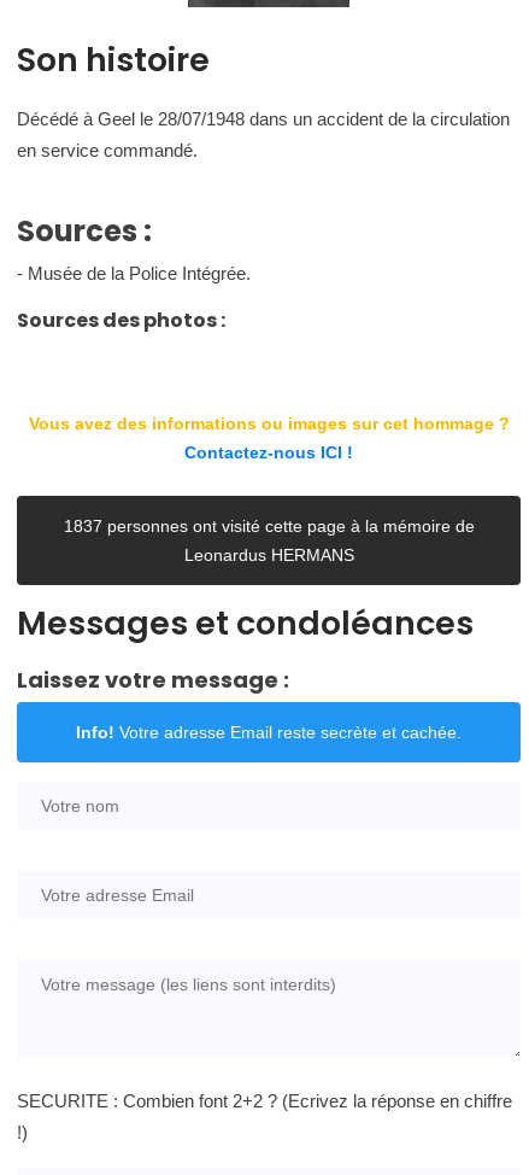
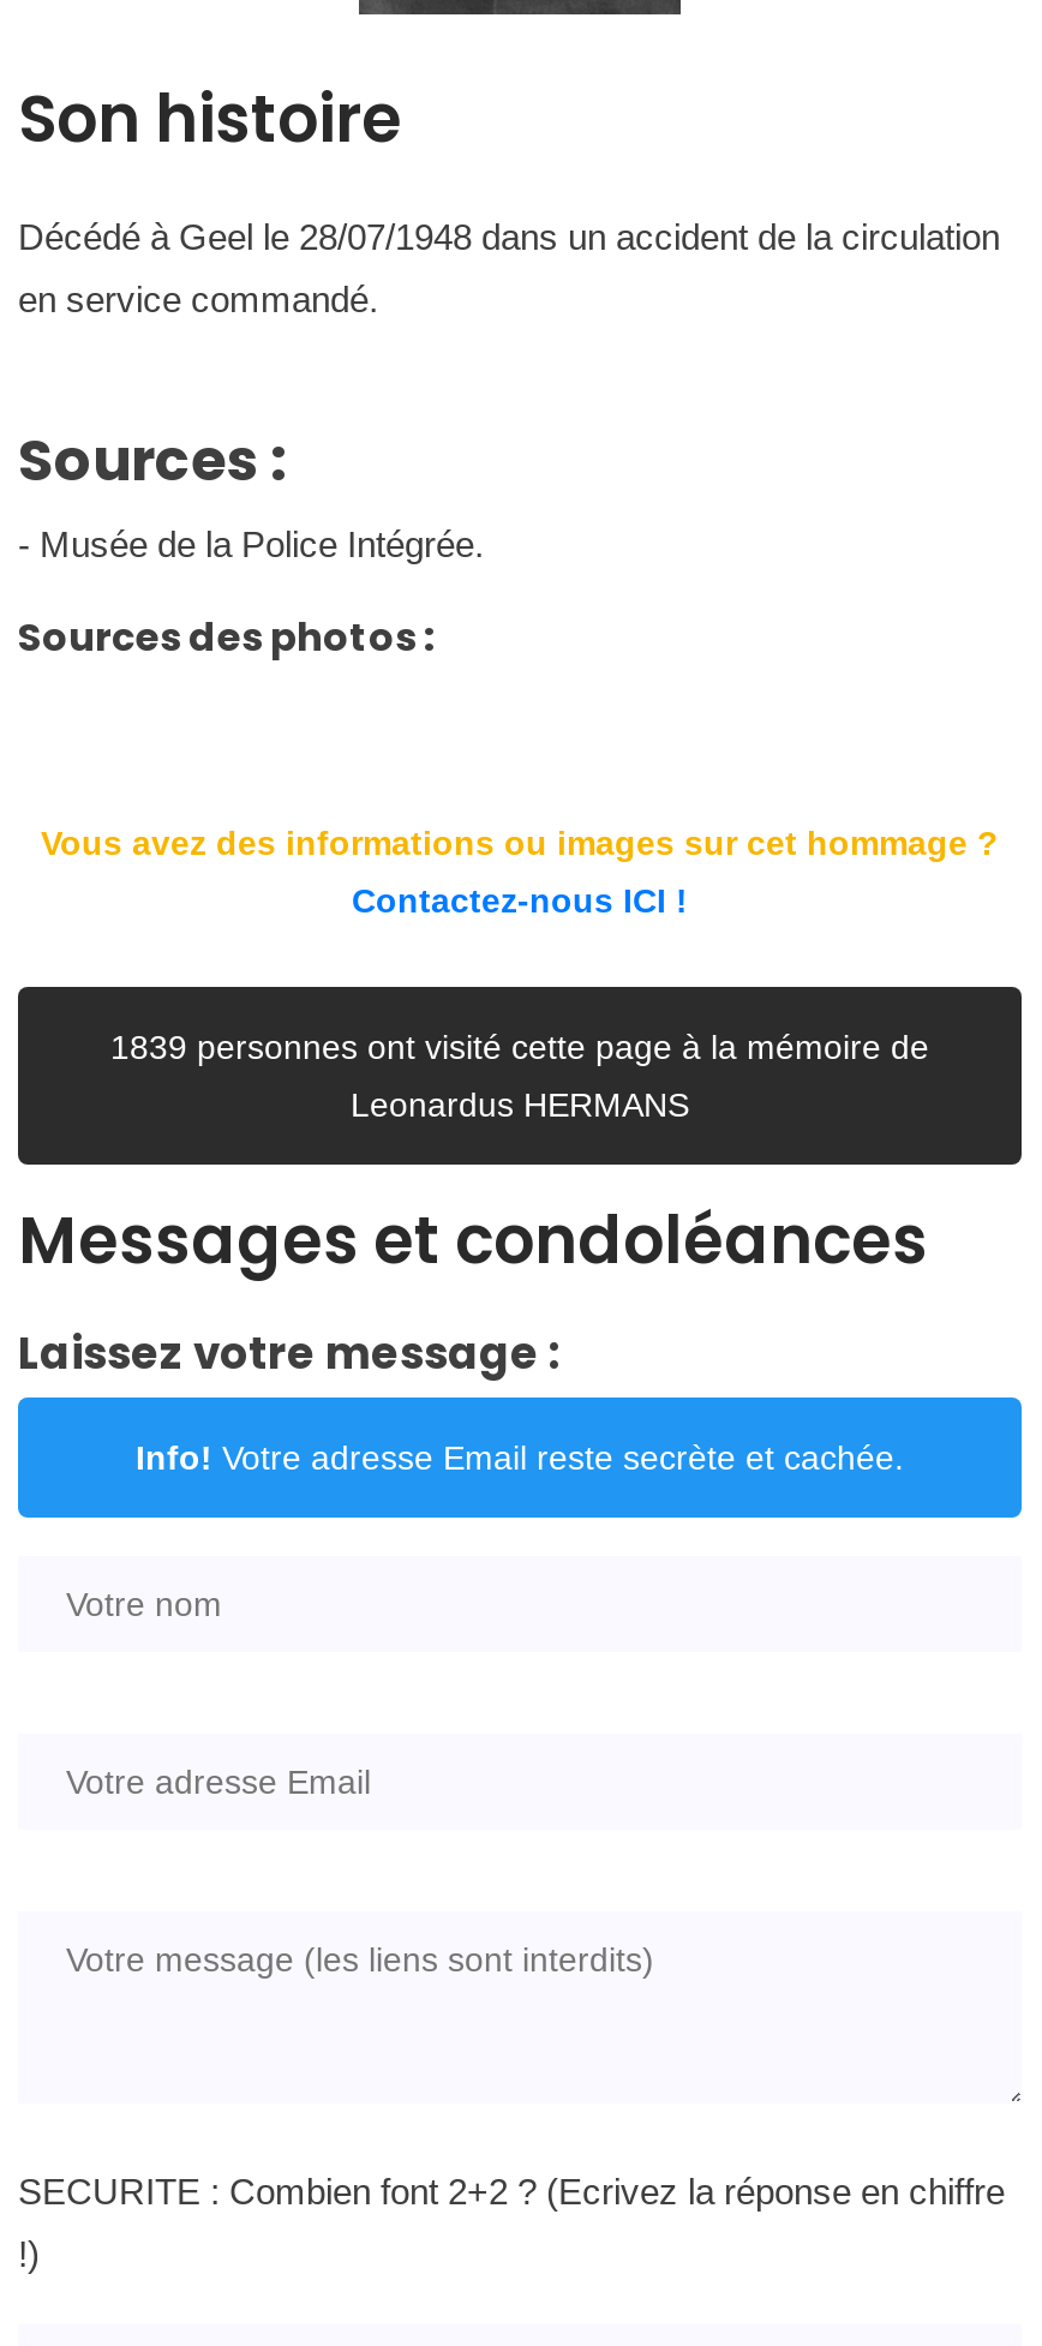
[63,516,474,536] 1837 personnes ont visité cette page à la mémoire de -> [110,1028,929,1066] 1839 personnes ont visité cette page à la mémoire de

